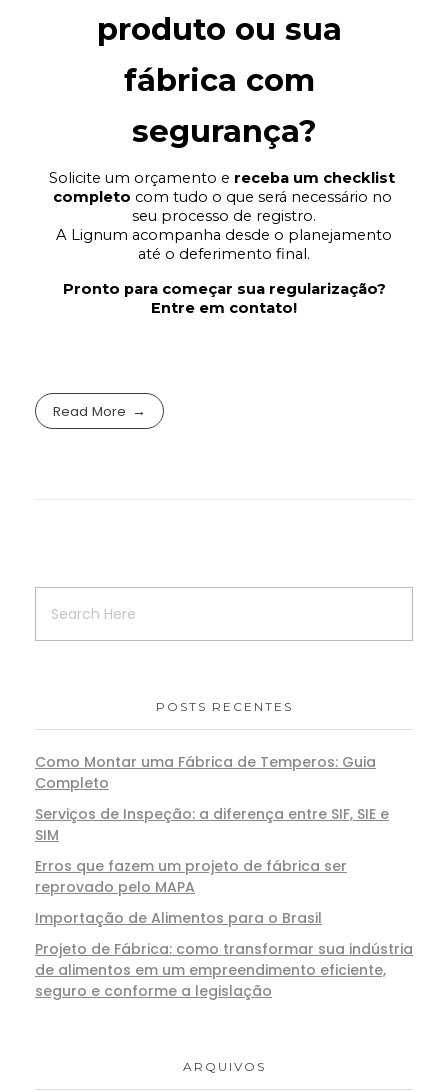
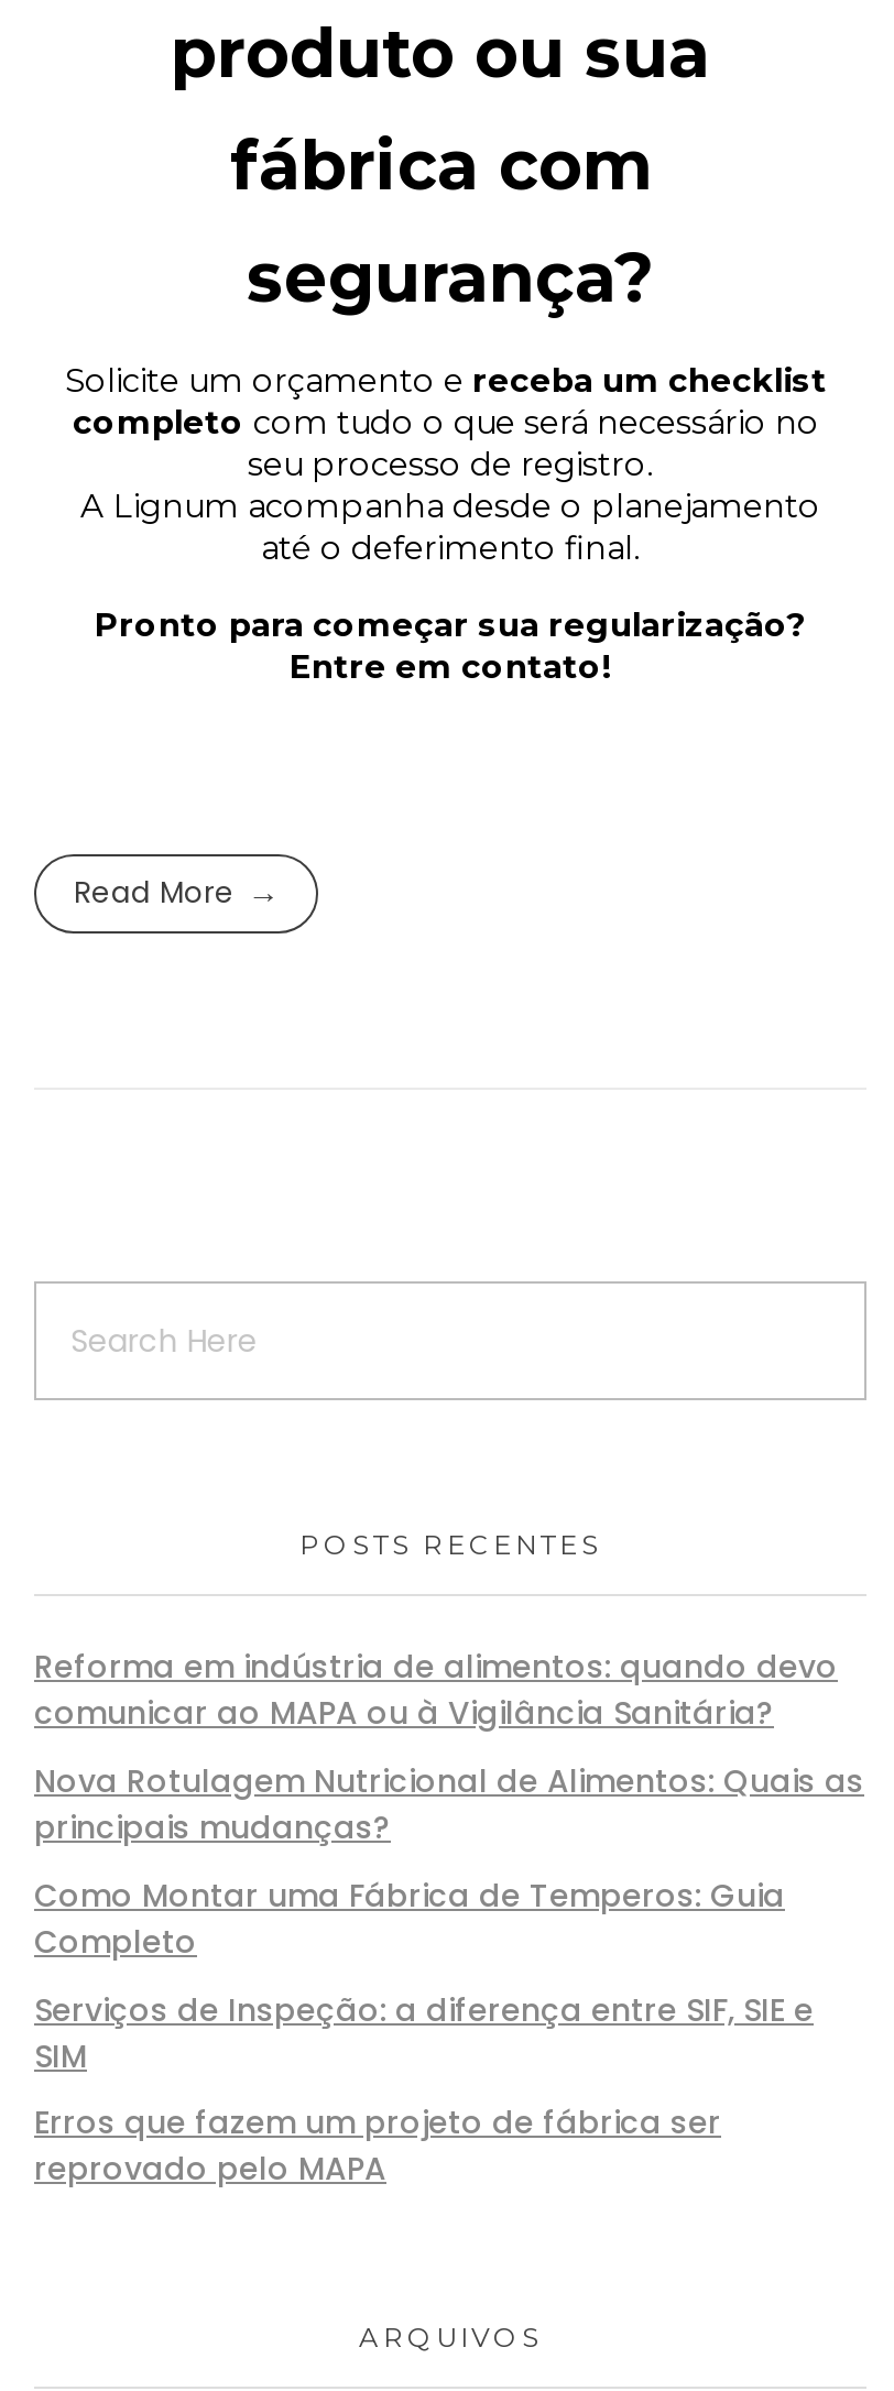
none -> [34,1645,864,1850] Reforma em indústria de alimentos: quando devo | comunicar ao MAPA ou à Vigilância Sanitária? | Nova Rotulagem Nutricional de Alimentos: Quais as | principais mudanças?
moved [35,752,389,897] -> [34,1873,814,2192]: Como Montar uma Fábrica de Temperos: Guia | Completo | Serviços de Inspeção: a diferença entre SIF, SIE e | SIM | Erros que fazem um projeto de fábrica ser | reprovado pelo MAPA
[35,908,413,1000] Importação de Alimentos para o Brasil | Projeto de Fábrica: como transformar sua indústria | de alimentos em um empreendimento eficiente, | seguro e conforme a legislação -> none

